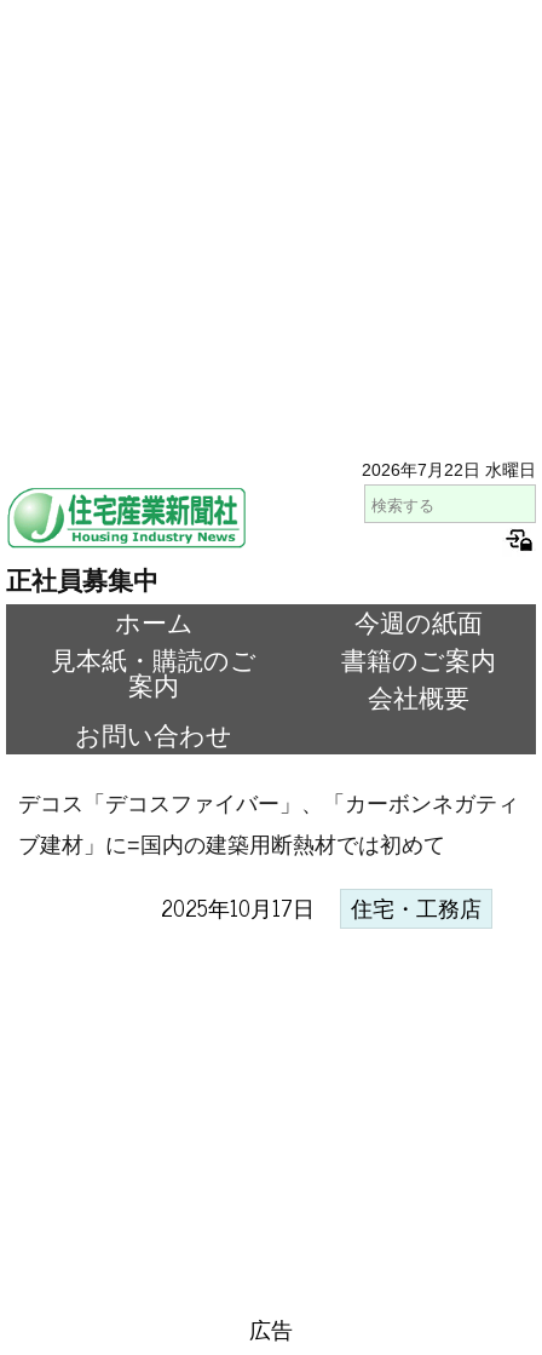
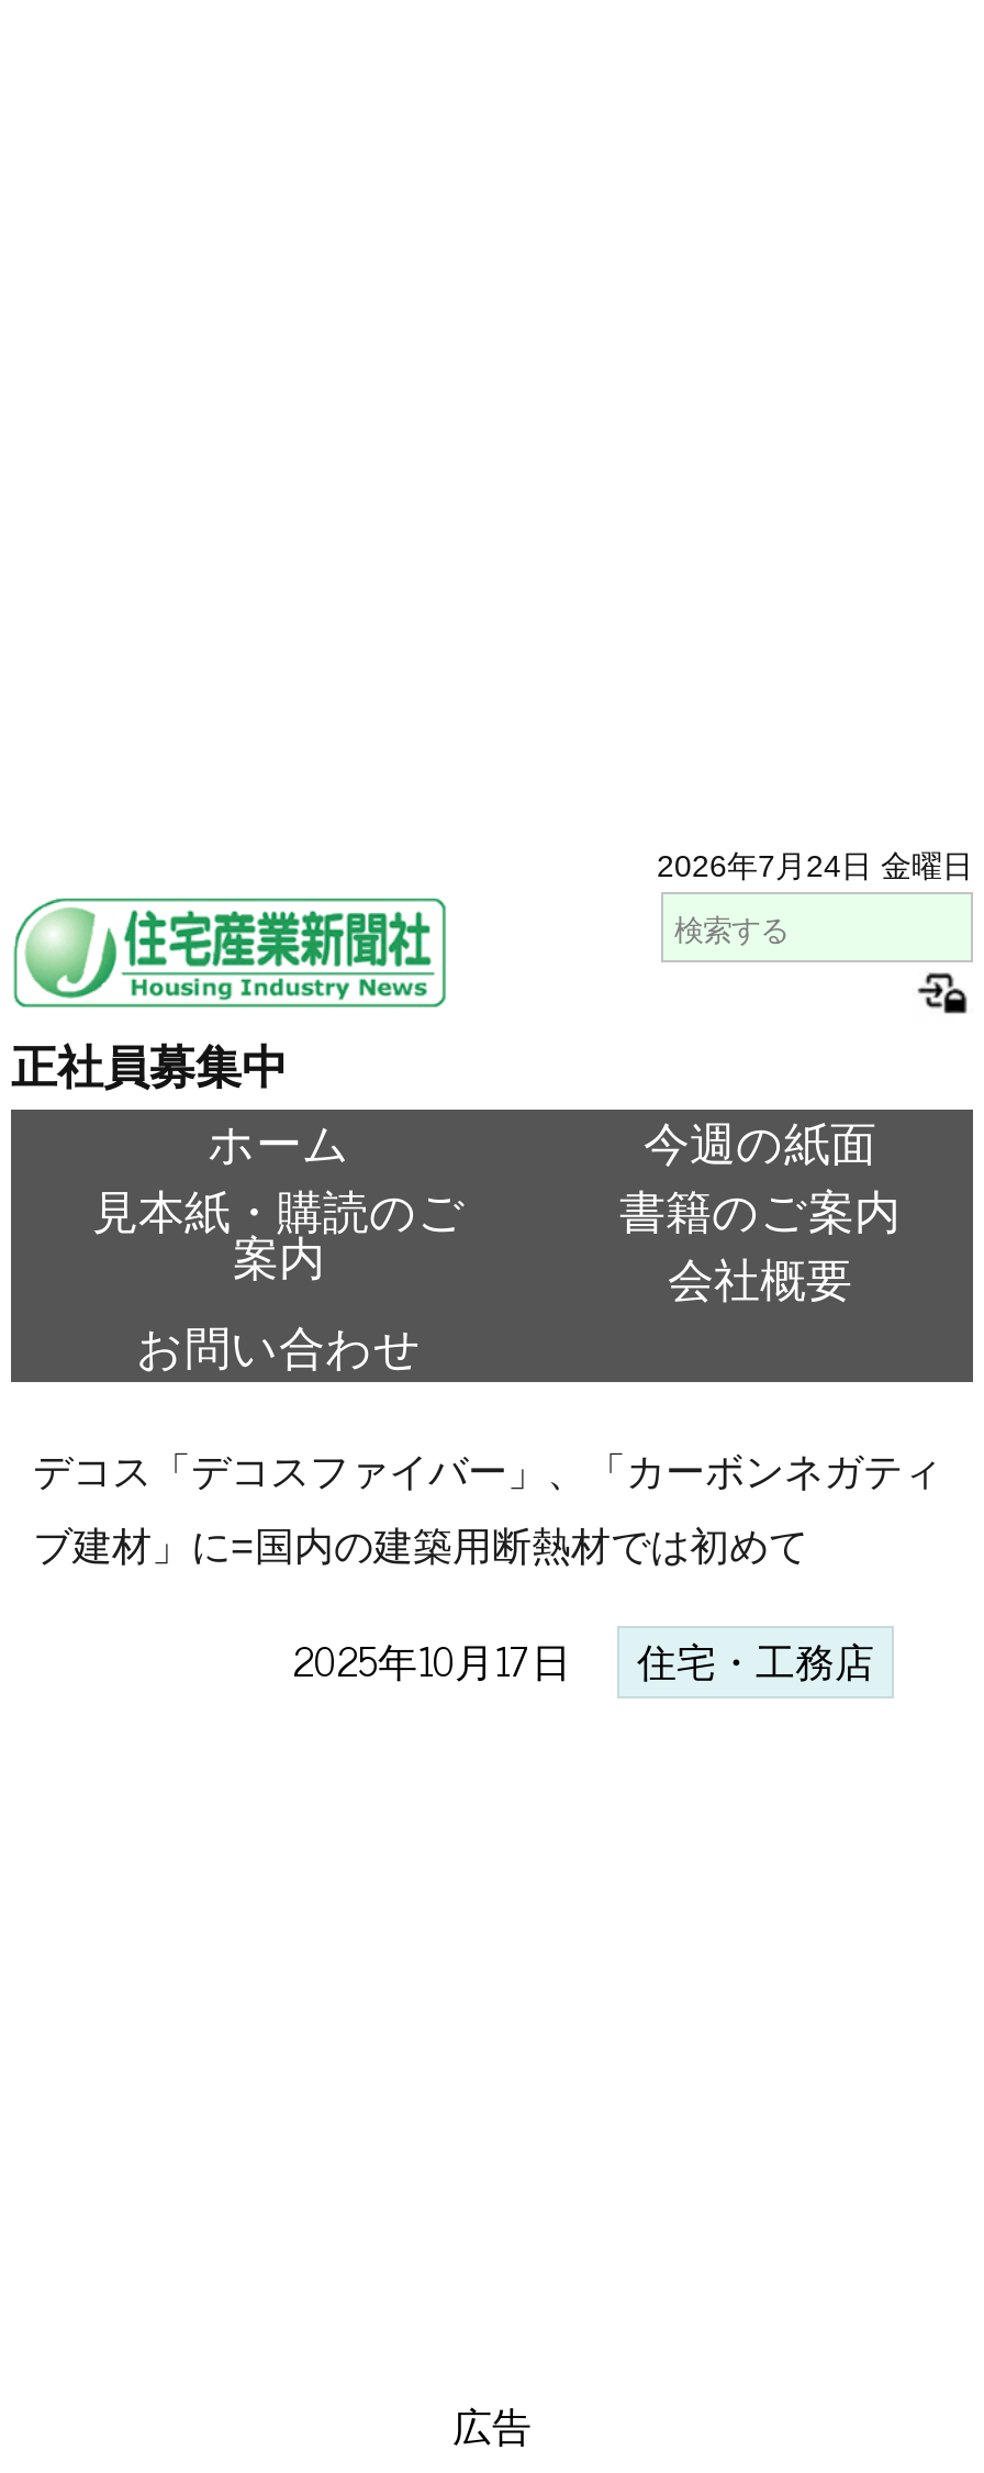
[362,460,536,480] 2026年7月22日 水曜日 -> [657,848,973,883] 2026年7月24日 金曜日

